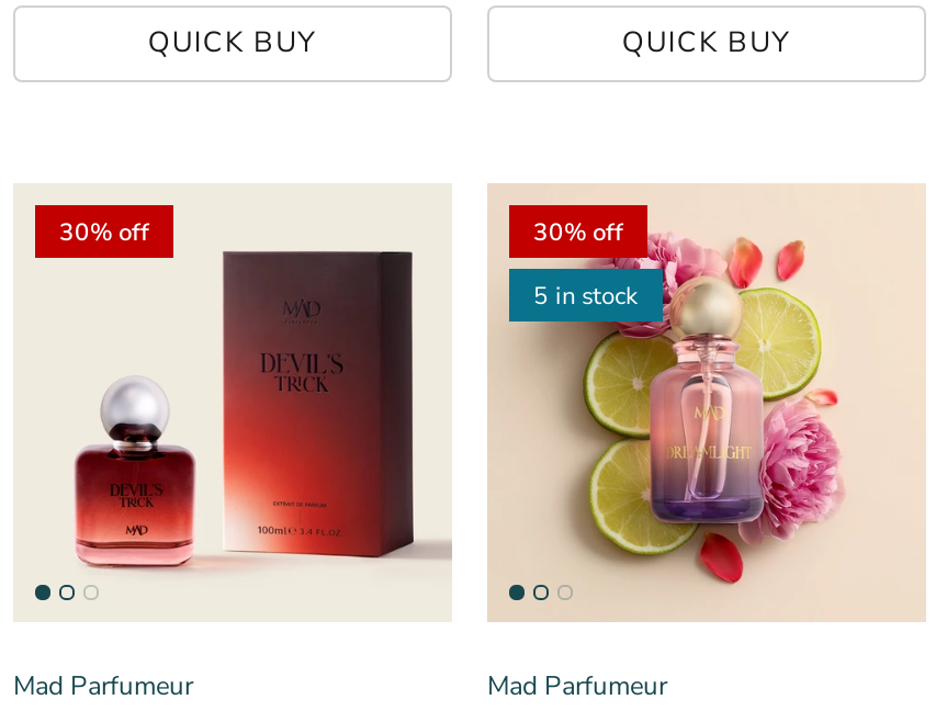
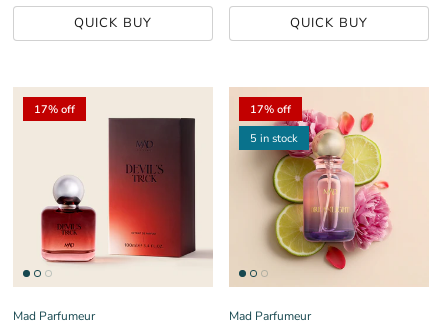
[59,215,149,248] 30% off -> [34,102,75,117] 17% off
[533,215,623,248] 30% off -> [250,102,291,117] 17% off

